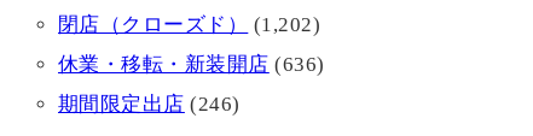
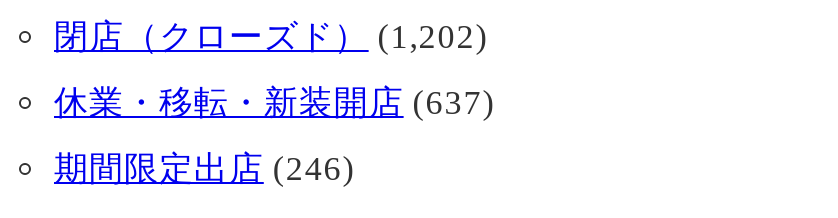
[58,53,325,75] 休業・移転・新装開店(636) -> [54,84,495,122] 休業・移転・新装開店(637)

